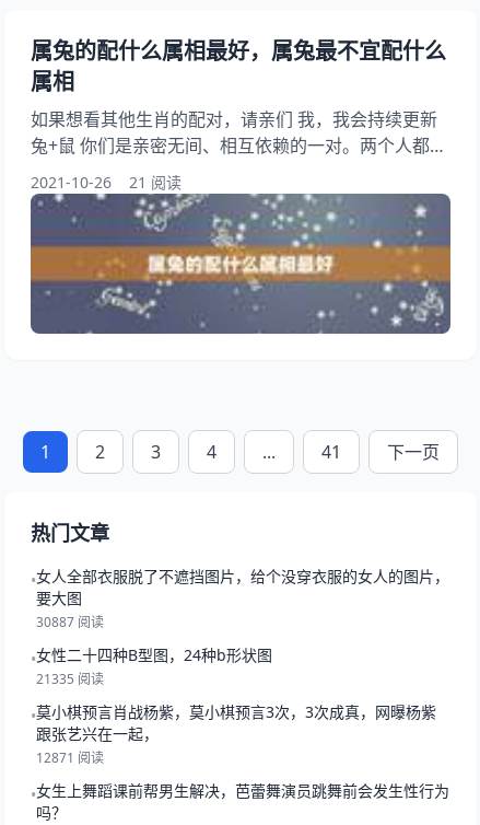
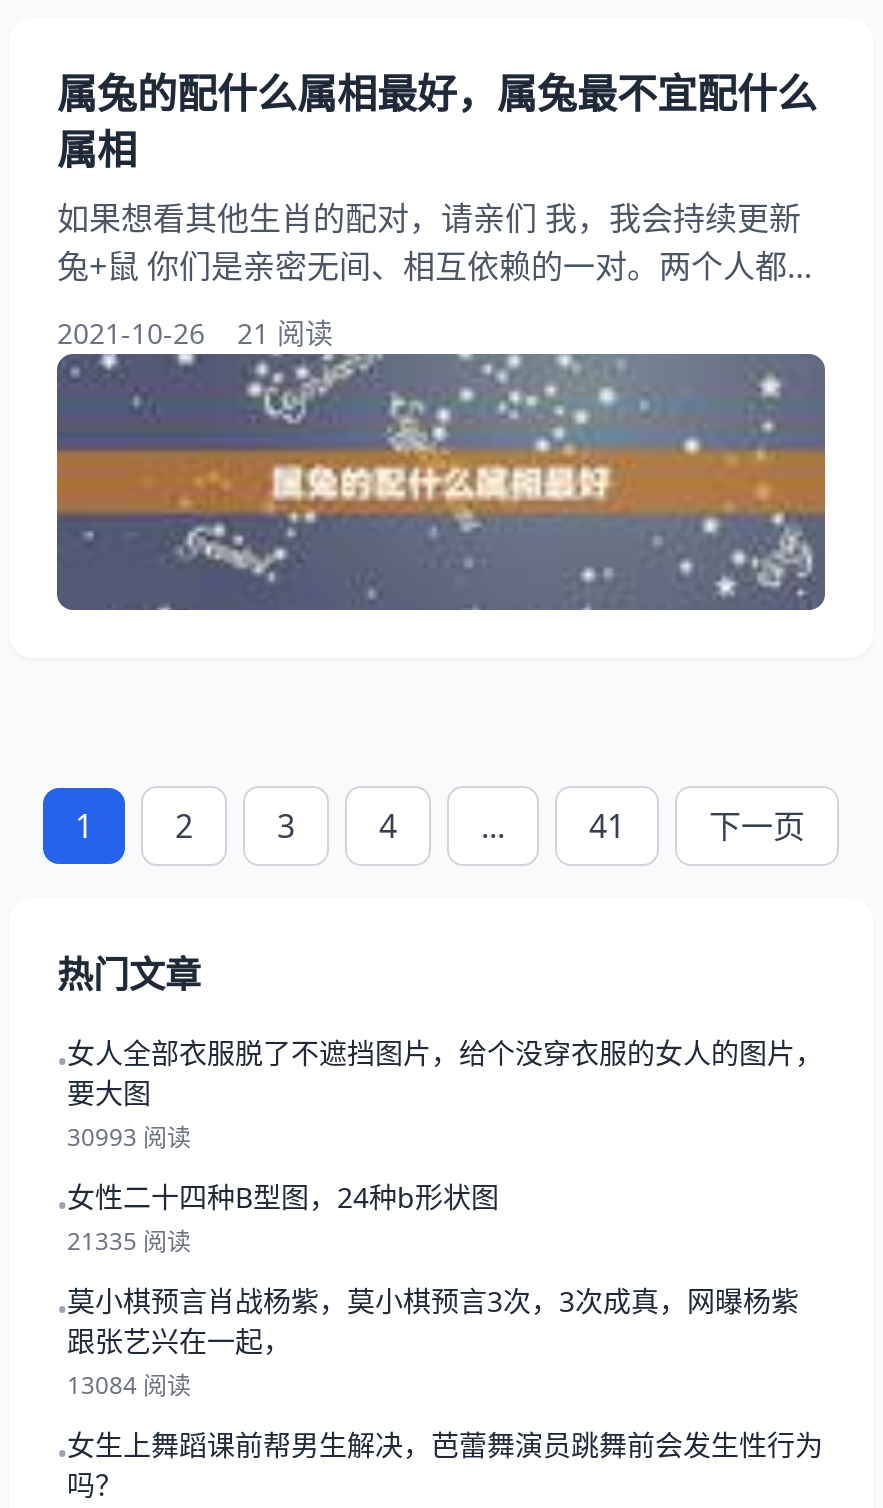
[36,613,104,631] 30887 阅读 -> [67,1120,191,1154] 30993 阅读
[36,748,104,767] 12871 阅读 -> [67,1368,191,1402] 13084 阅读

